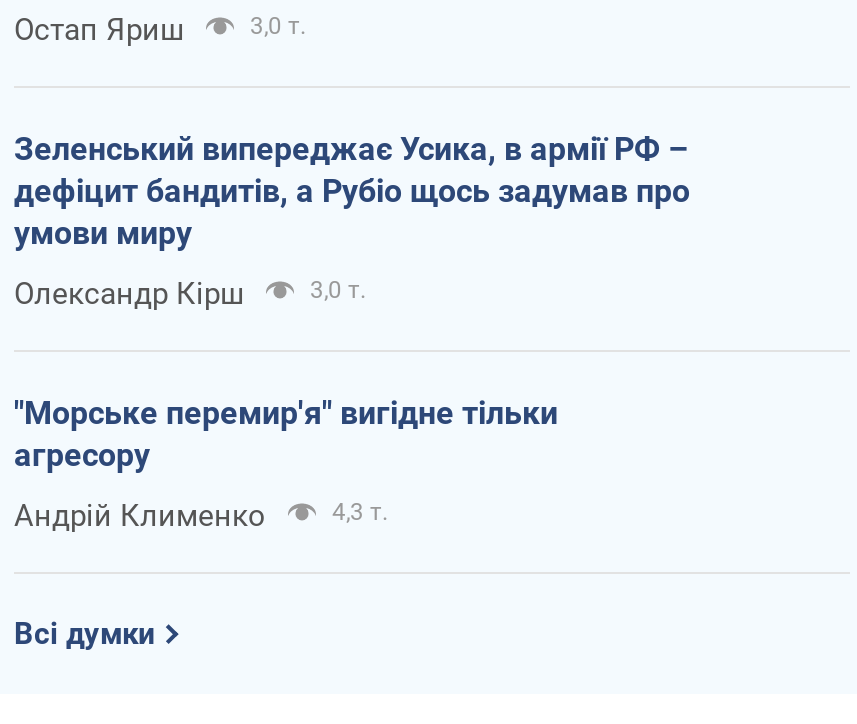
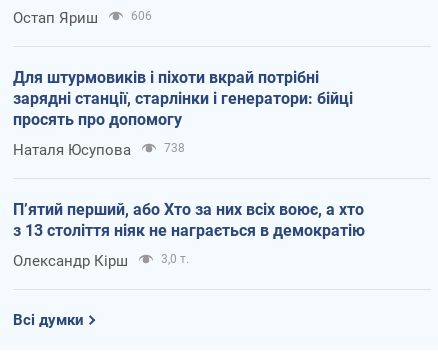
[14,11,690,251] 3,0 т. | Зеленський випереджає Усика, в армії РФ – | дефіцит бандитів, а Рубіо щось задумав про | умови миру -> [13,9,365,240] 606 | Для штурмовиків і піхоти вкрай потрібні | зарядні станції, старлінки і генератори: бійці | просять про допомогу | Наталя Юсупова | 738 | П’ятий перший, або Хто за них всіх воює, а хто | з 13 століття ніяк не награється в демократію
moved [14,275,366,311] -> [13,252,189,270]: Олександр Кірш | 3,0 т.
[14,393,558,533] "Морське перемир'я" вигідне тільки | агресору | Андрій Клименко | 4,3 т. -> none

